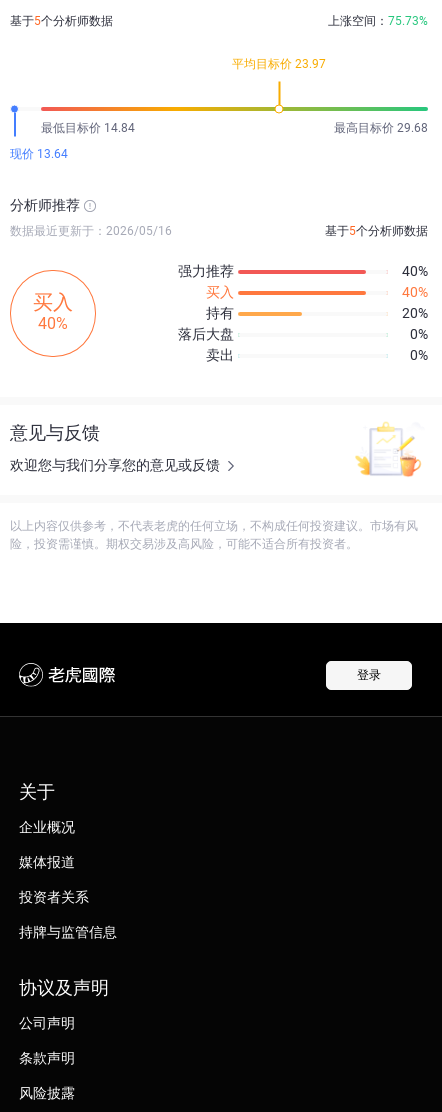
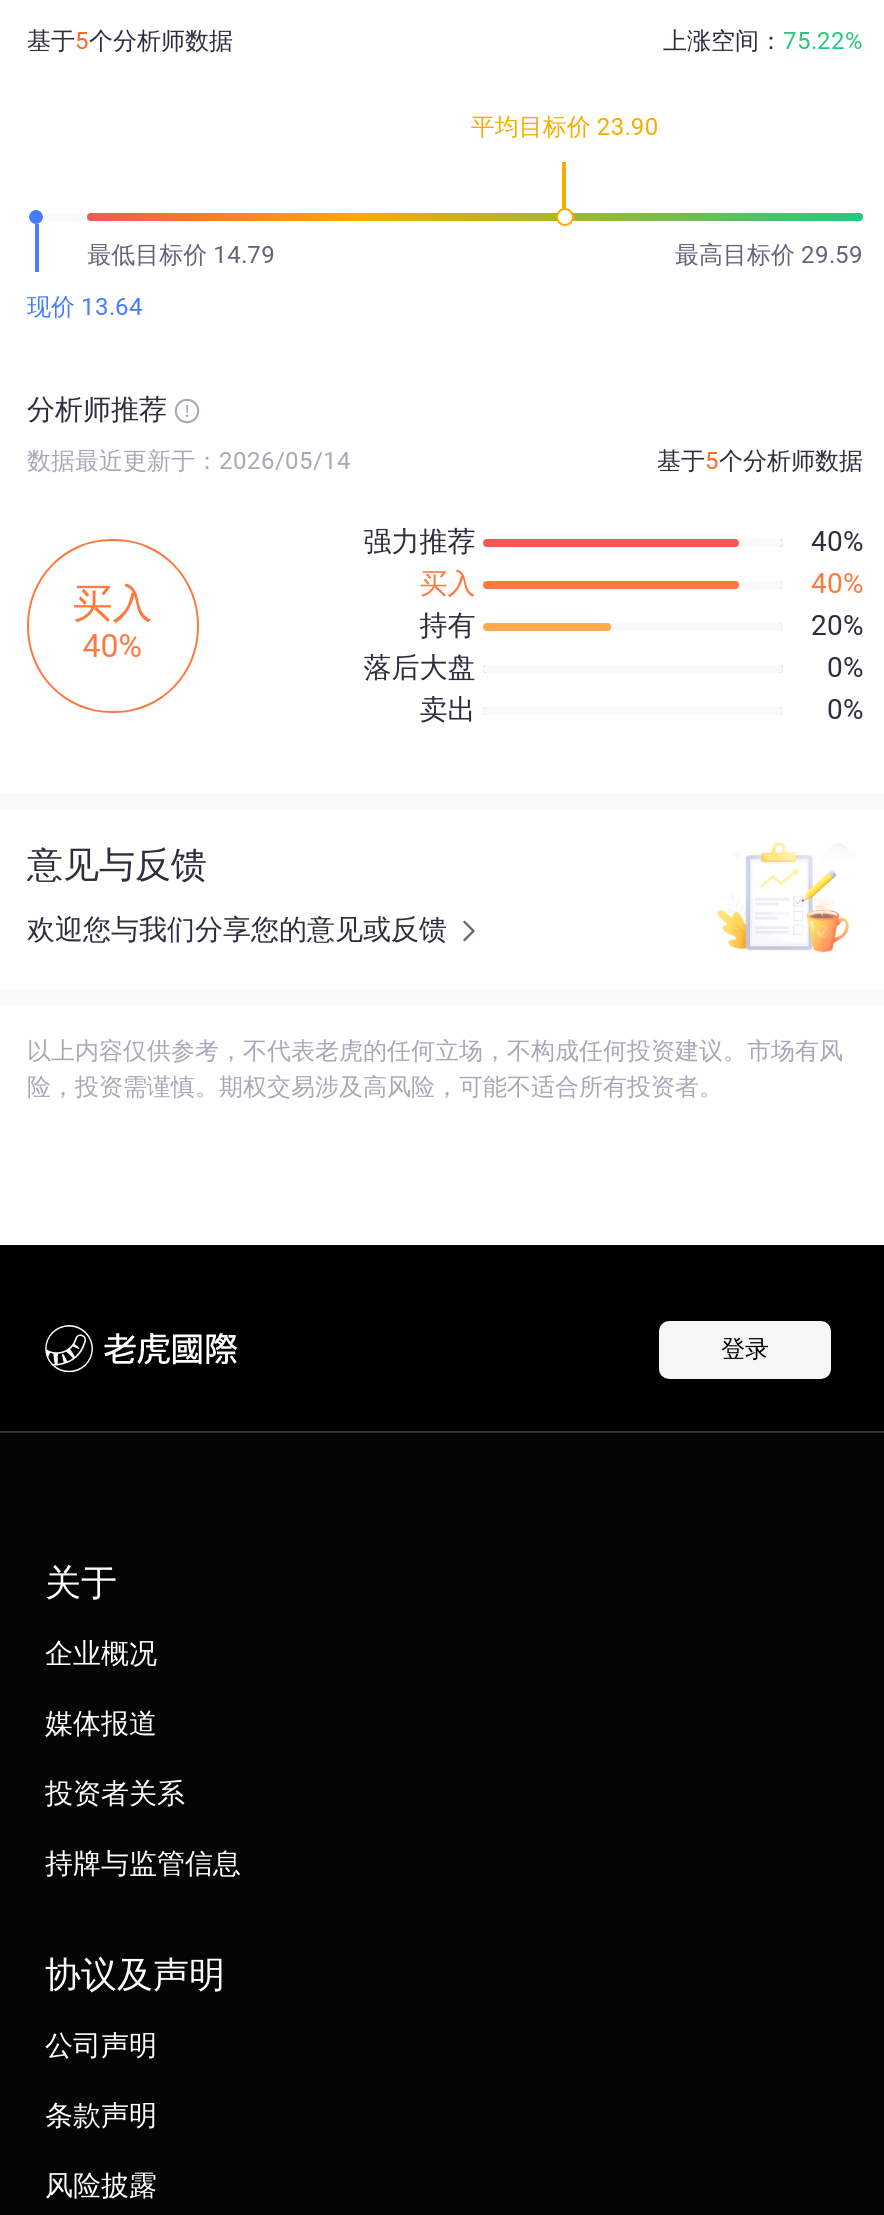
[328,14,428,28] 上涨空间：75.73% -> [663,27,863,55] 上涨空间：75.22%
[232,57,326,71] 平均目标价 23.97 -> [471,113,659,141] 平均目标价 23.90
[41,121,135,135] 最低目标价 14.84 -> [87,241,275,269] 最低目标价 14.79
[334,121,428,135] 最高目标价 29.68 -> [675,241,863,269] 最高目标价 29.59
[10,224,172,238] 数据最近更新于：2026/05/16 -> [27,447,351,475] 数据最近更新于：2026/05/14

